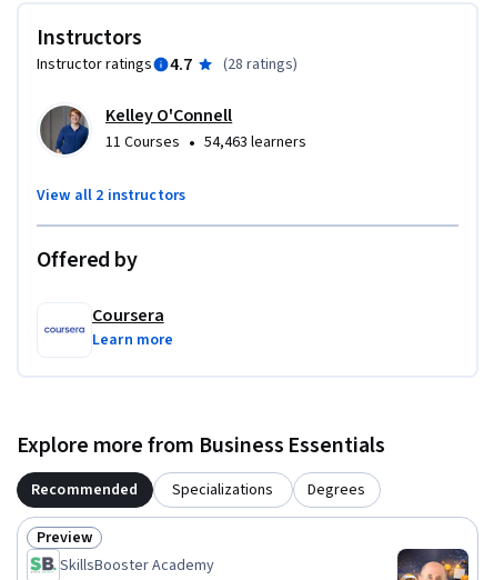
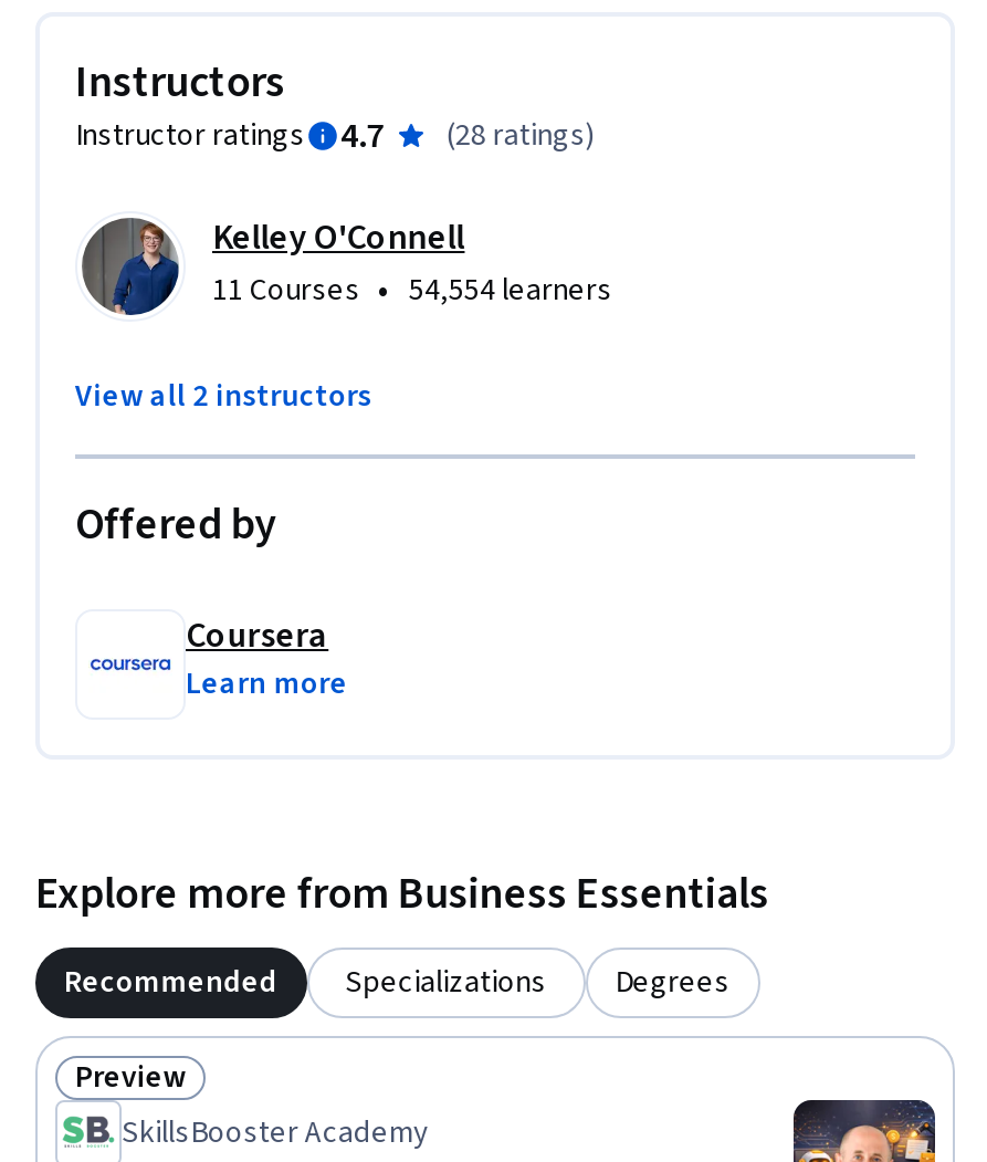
[105,130,306,155] 11 Courses • 54,463 learners -> [212,267,612,316] 11 Courses • 54,554 learners

